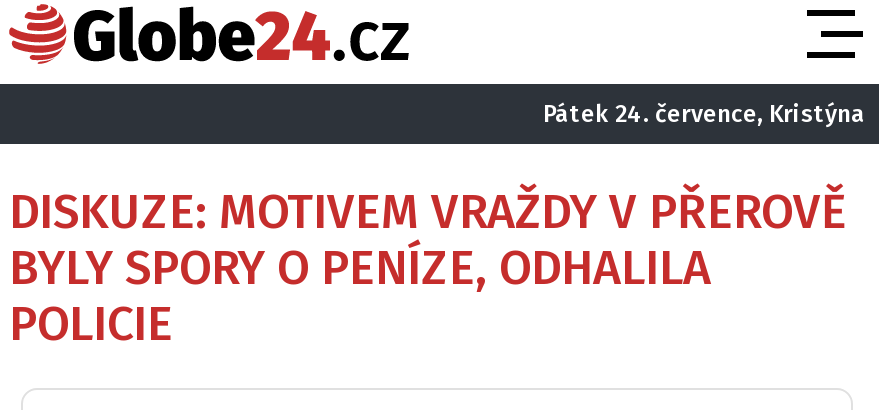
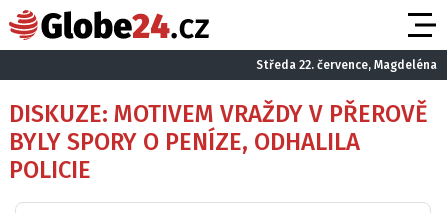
[543,99,865,127] Pátek 24. července, Kristýna -> [256,57,437,71] Středa 22. července, Magdeléna

